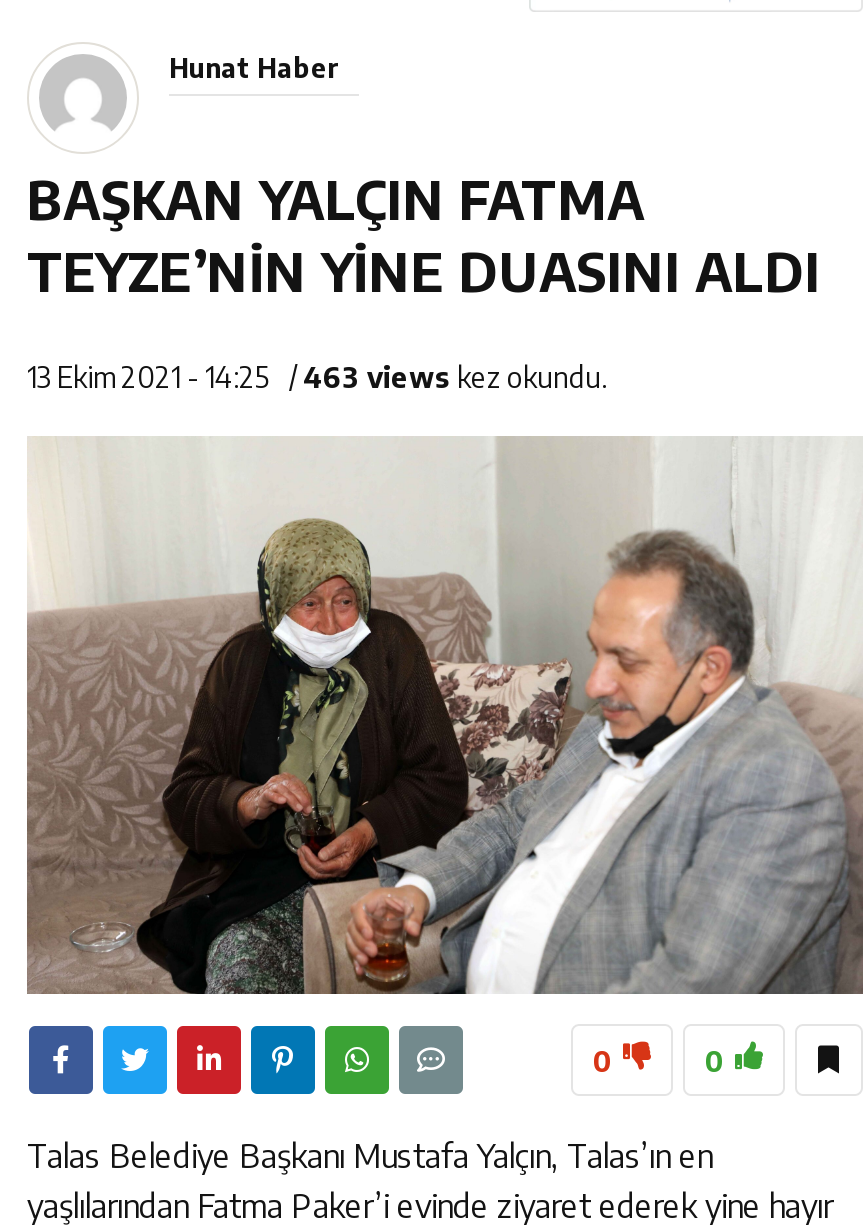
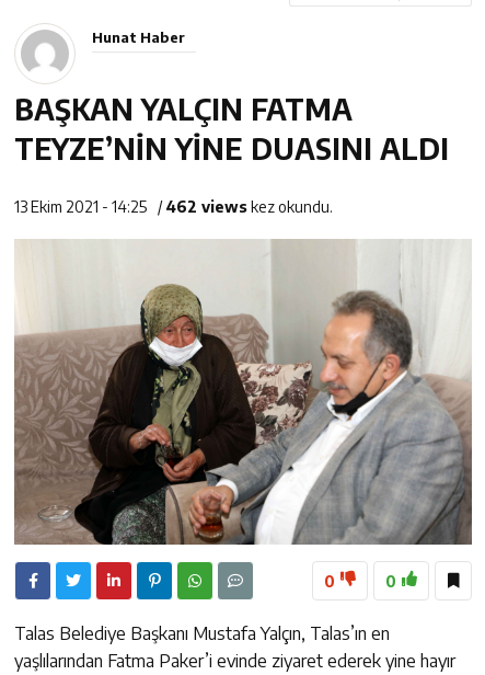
[27,360,607,394] 13 Ekim 2021 - 14:25 / 463 views kez okundu. -> [14,197,333,216] 13 Ekim 2021 - 14:25 / 462 views kez okundu.

